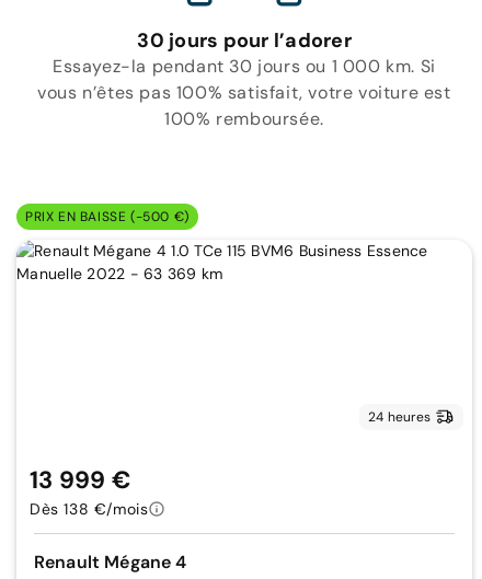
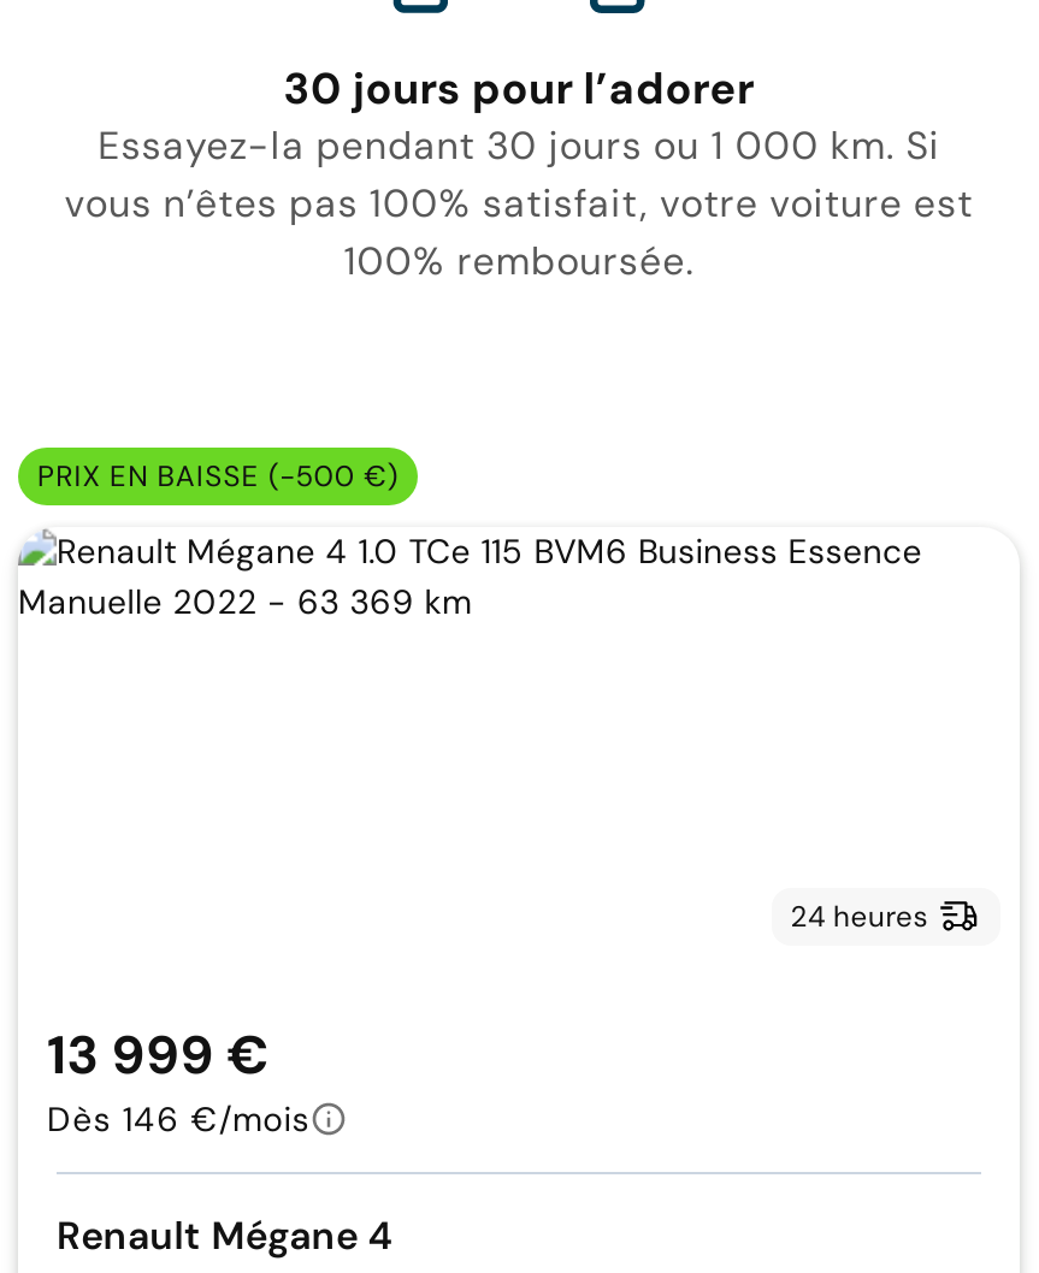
[30,499,148,519] Dès 138 €/mois -> [47,1097,310,1140] Dès 146 €/mois

